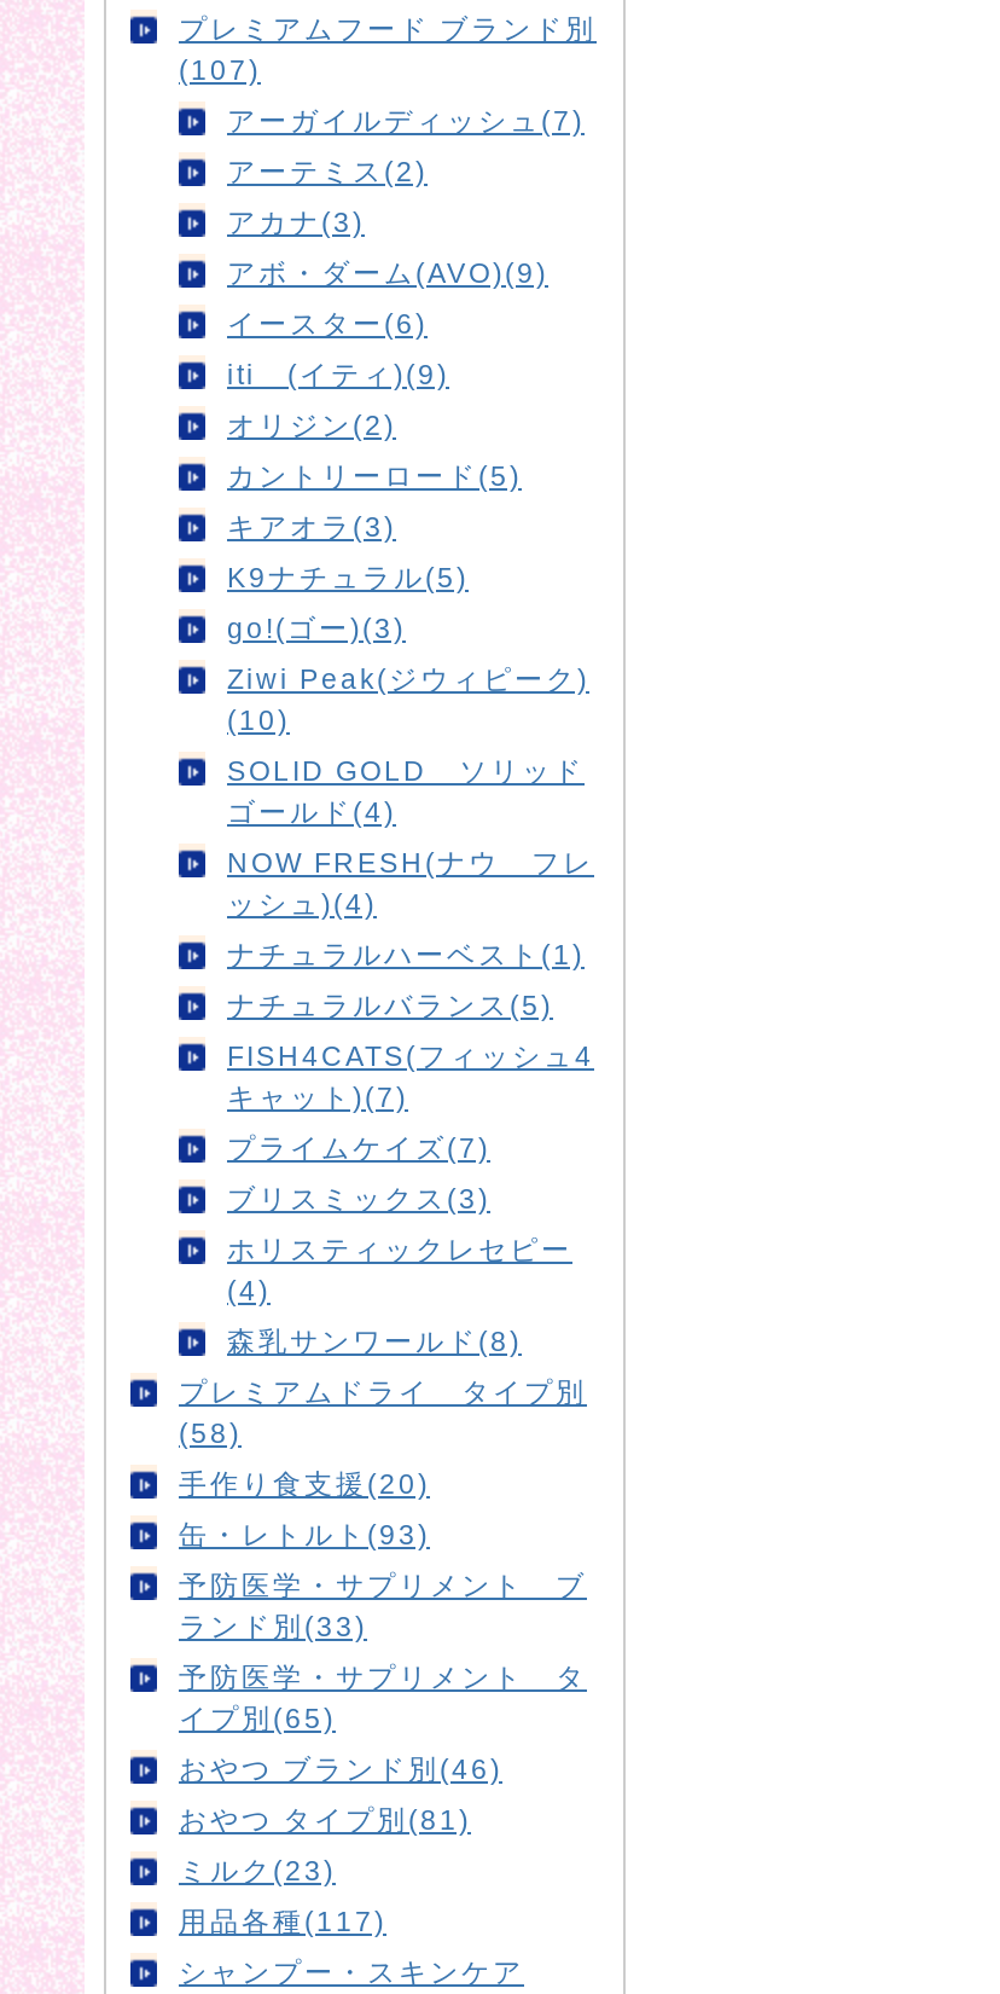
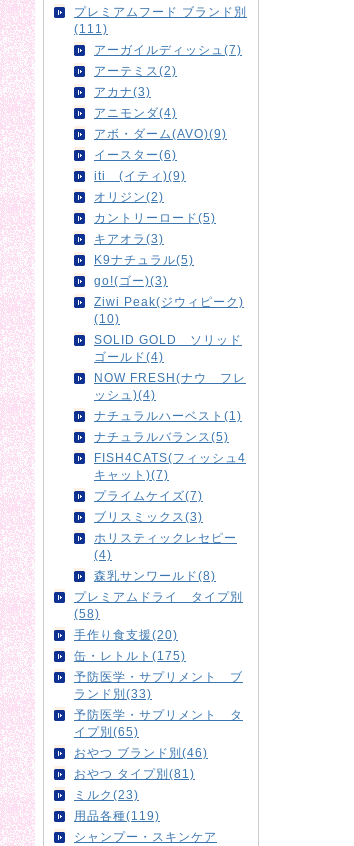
[179,53,261,85] (107) -> [74,22,108,35] (111)
none -> [94,106,177,119] アニモンダ(4)
[179,1518,430,1549] 缶・レトルト(93) -> [74,649,186,662] 缶・レトルト(175)
[179,1905,386,1936] 用品各種(117) -> [74,809,160,822] 用品各種(119)

